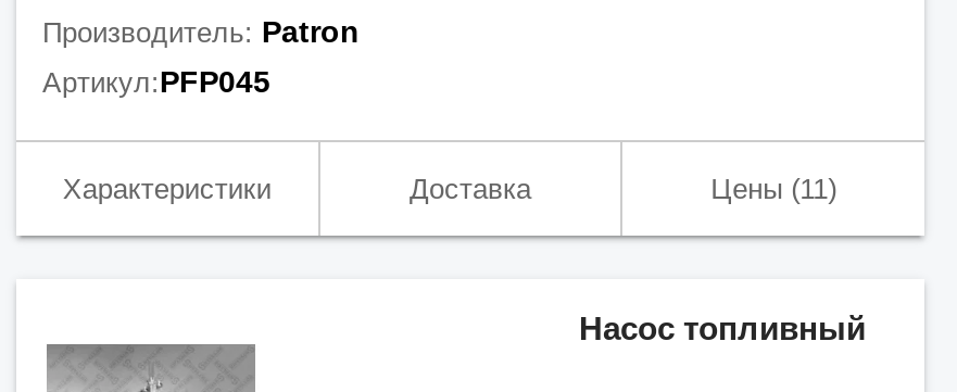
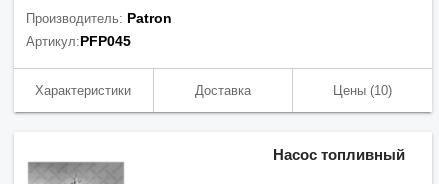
[711,173,837,205] Цены (11) -> [333,83,392,98] Цены (10)

